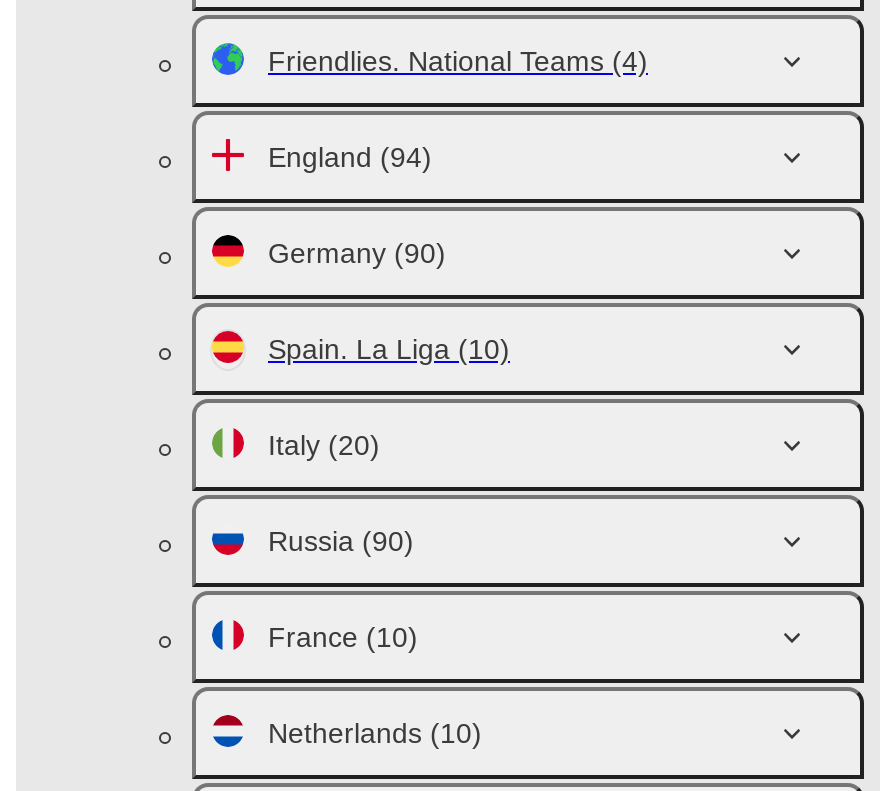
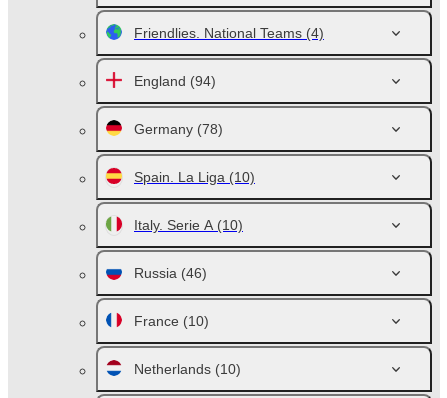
[268,237,446,269] Germany (90) -> [134,121,223,137] Germany (78)
[268,429,380,461] Italy (20) -> [134,217,243,233] Italy. Serie A (10)
[268,525,414,557] Russia (90) -> [134,265,207,281] Russia (46)

